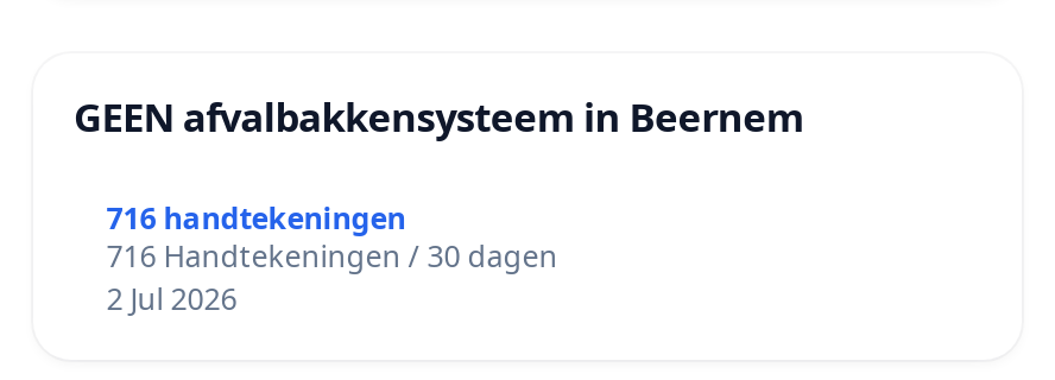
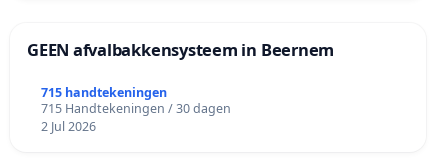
[106,199,406,240] 716 handtekeningen -> [41,84,167,101] 715 handtekeningen
[106,237,558,278] 716 Handtekeningen / 30 dagen -> [41,100,231,117] 715 Handtekeningen / 30 dagen

